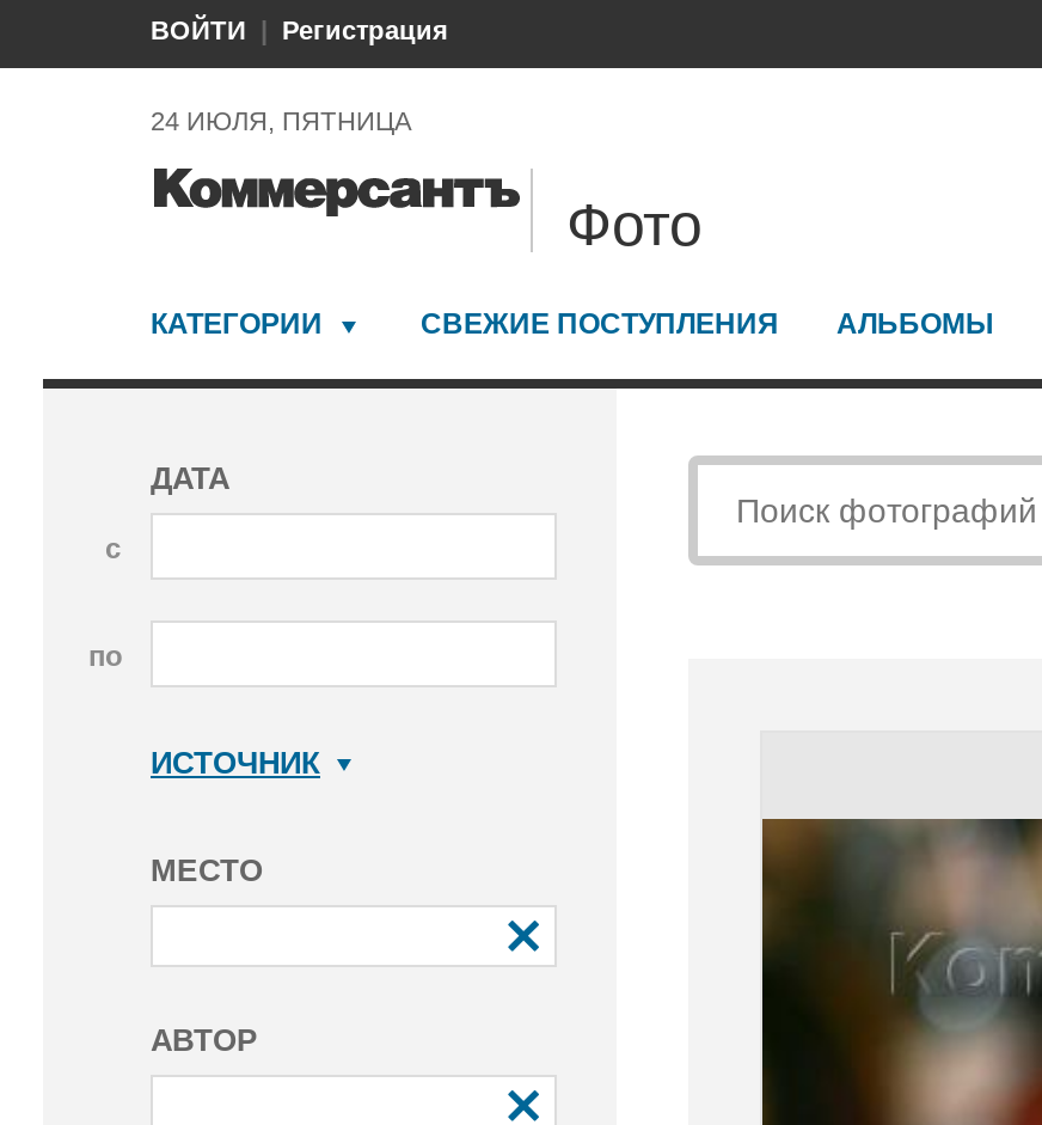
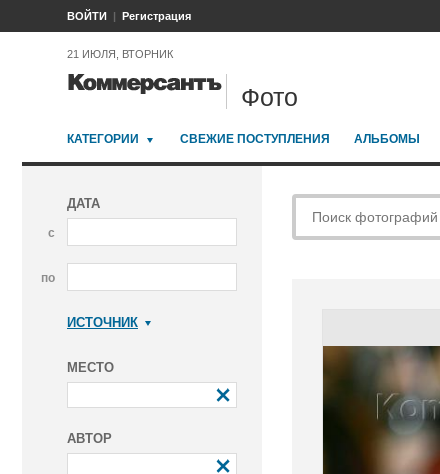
[151,106,411,135] 24 ИЮЛЯ, ПЯТНИЦА -> [67,48,173,60] 21 ИЮЛЯ, ВТОРНИК

